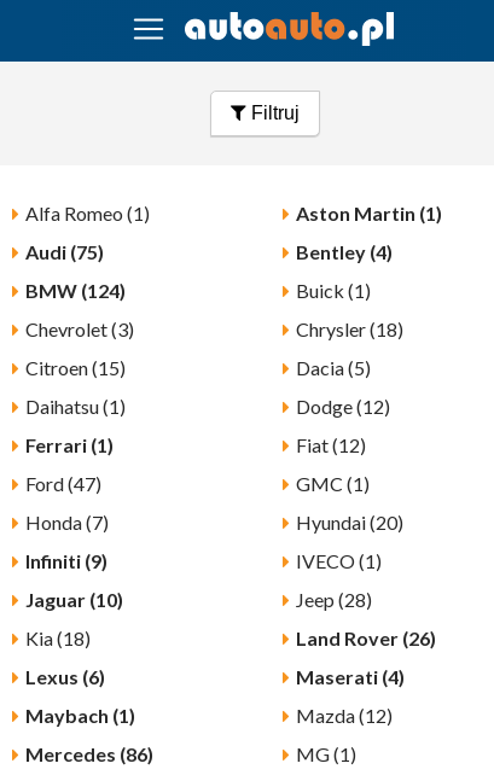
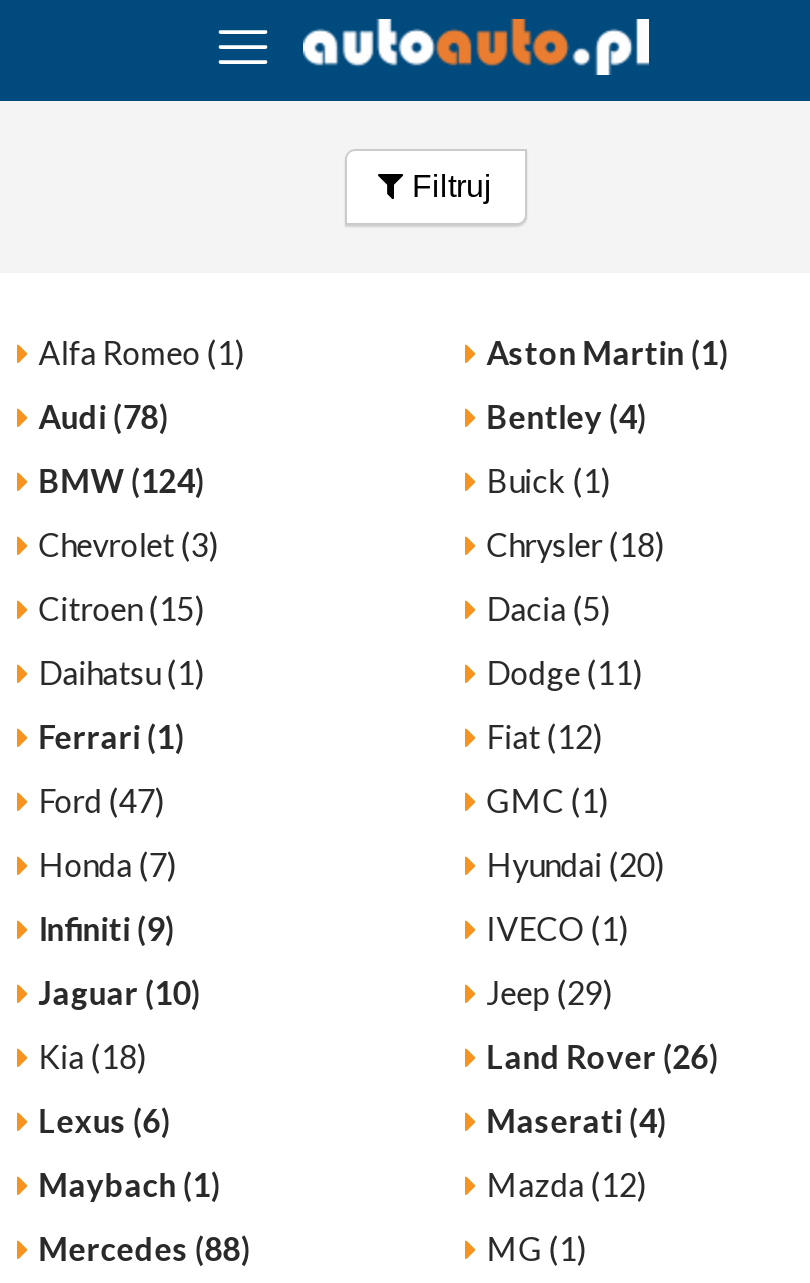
[25,240,104,263] Audi (75) -> [39,396,169,434] Audi (78)
[296,394,390,417] Dodge (12) -> [487,652,643,690] Dodge (11)
[296,588,372,610] Jeep (28) -> [487,972,613,1010] Jeep (29)
[25,742,153,765] Mercedes (86) -> [39,1228,251,1266] Mercedes (88)

